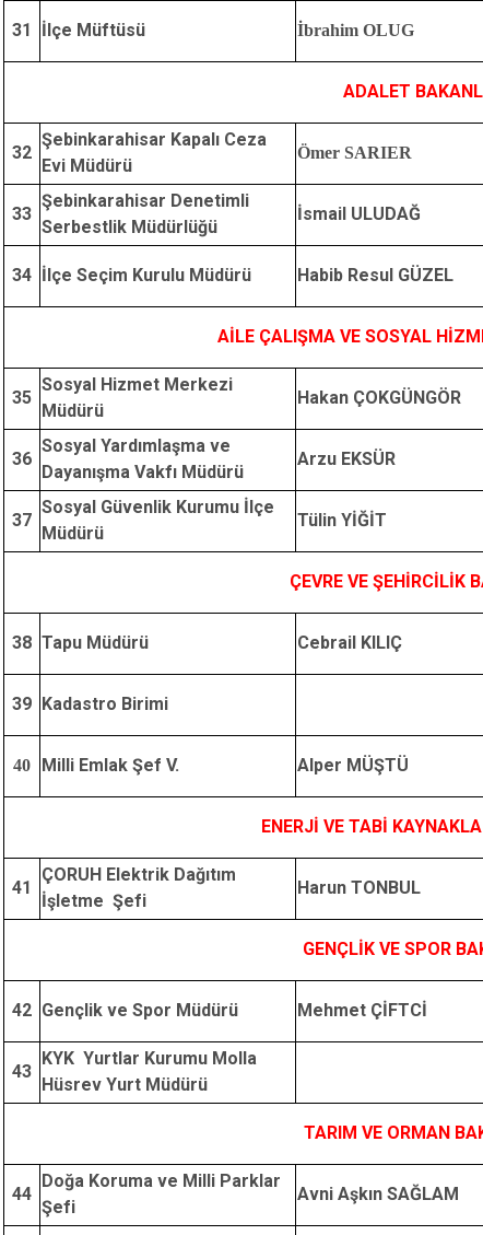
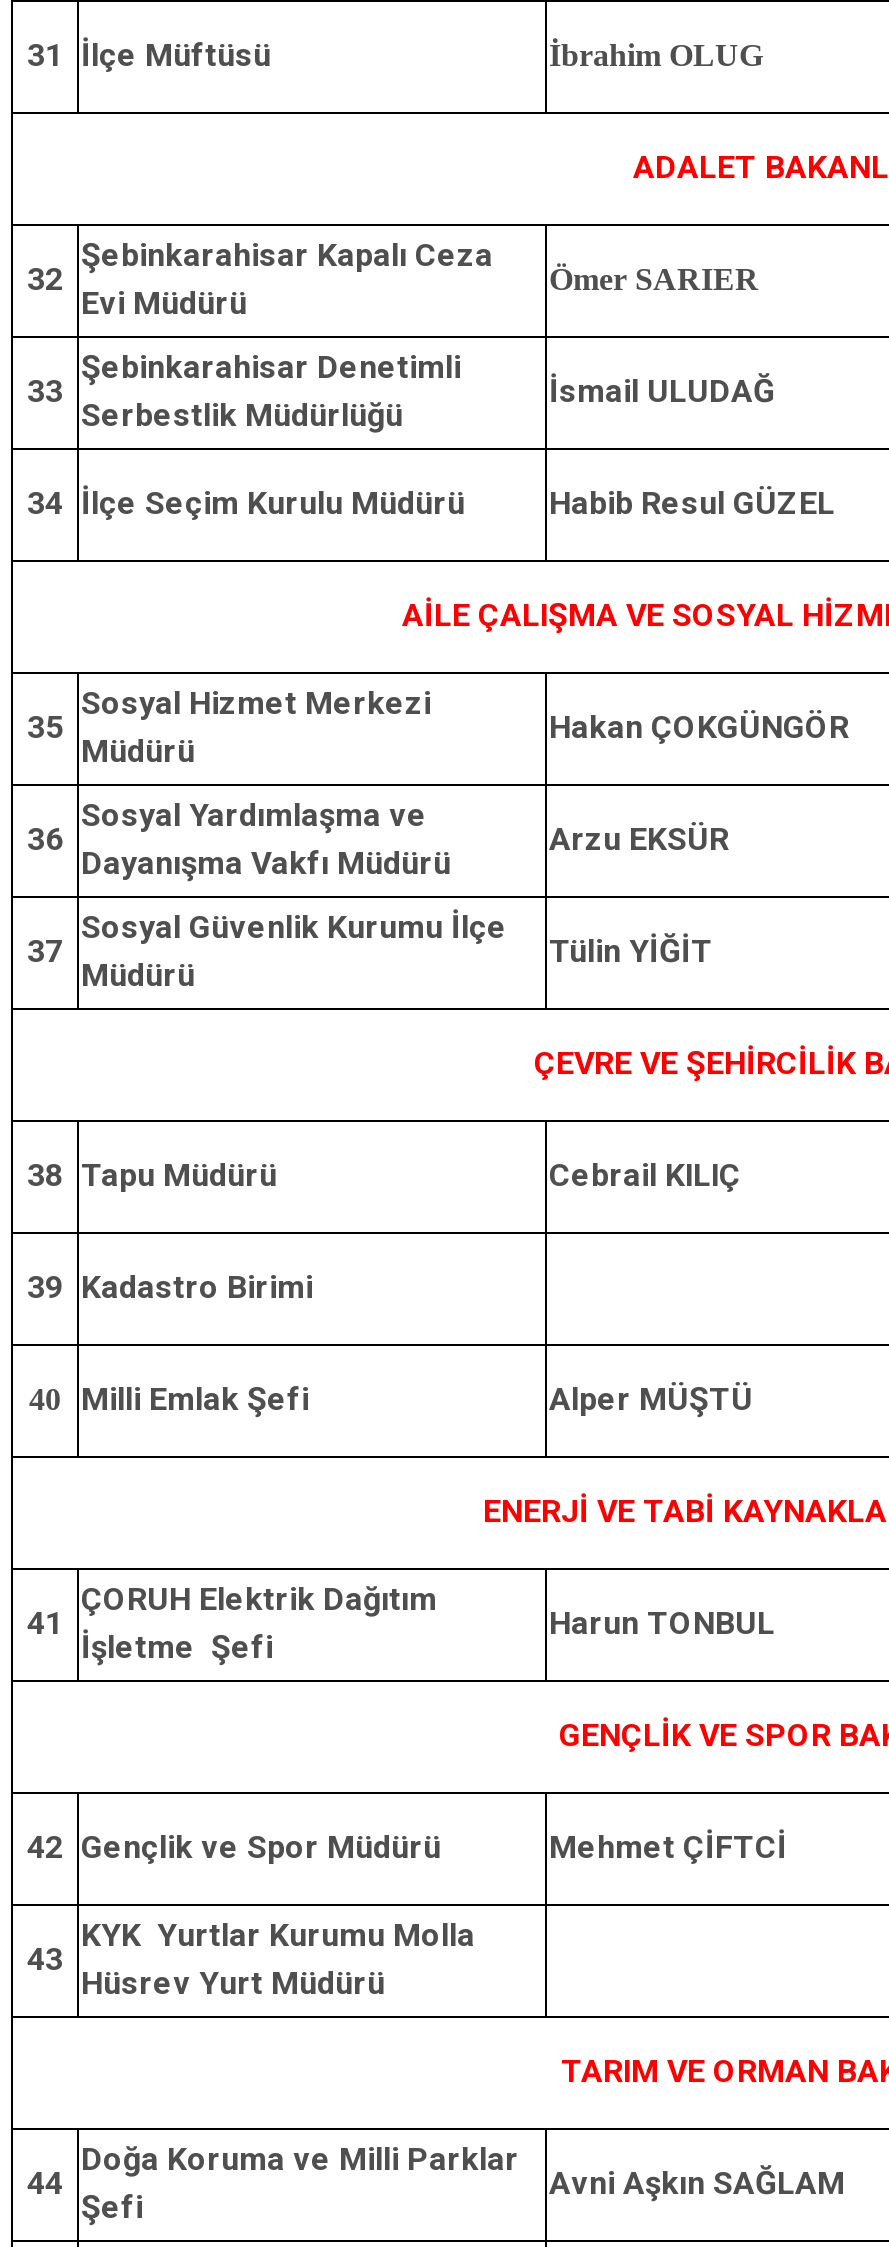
[13,755,179,776] 40 Milli Emlak Şef V. -> [29,1380,309,1418] 40 Milli Emlak Şefi

